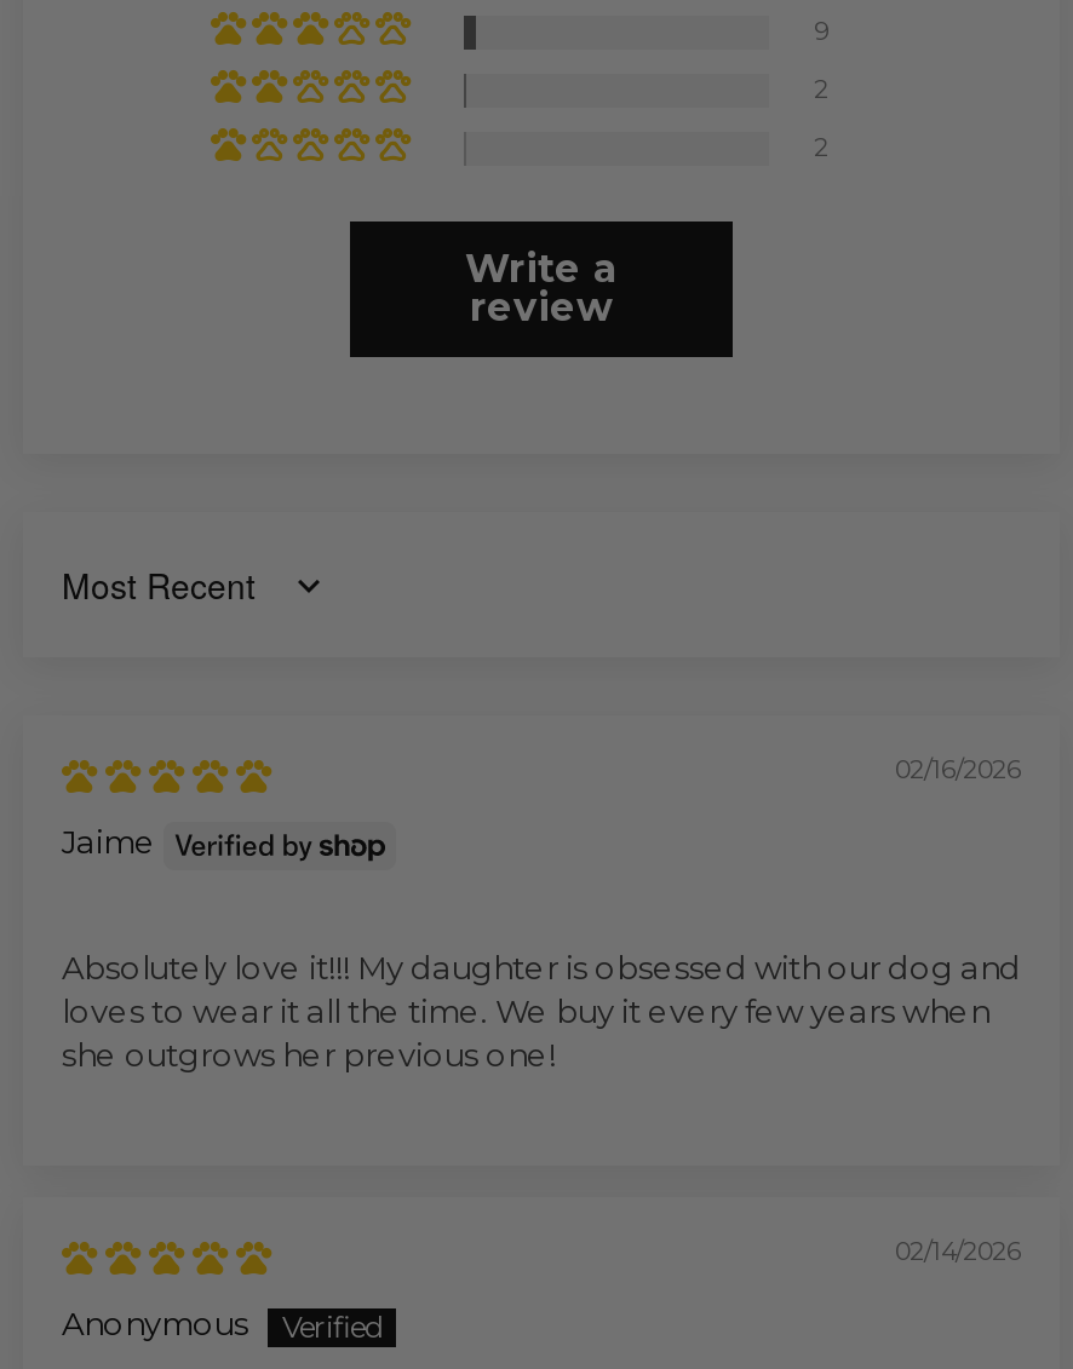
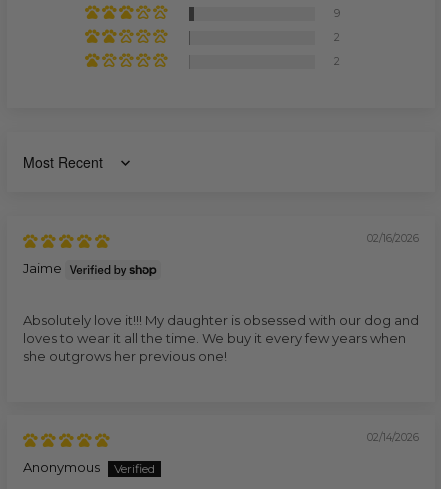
[465,246,618,331] Write a | review -> none

